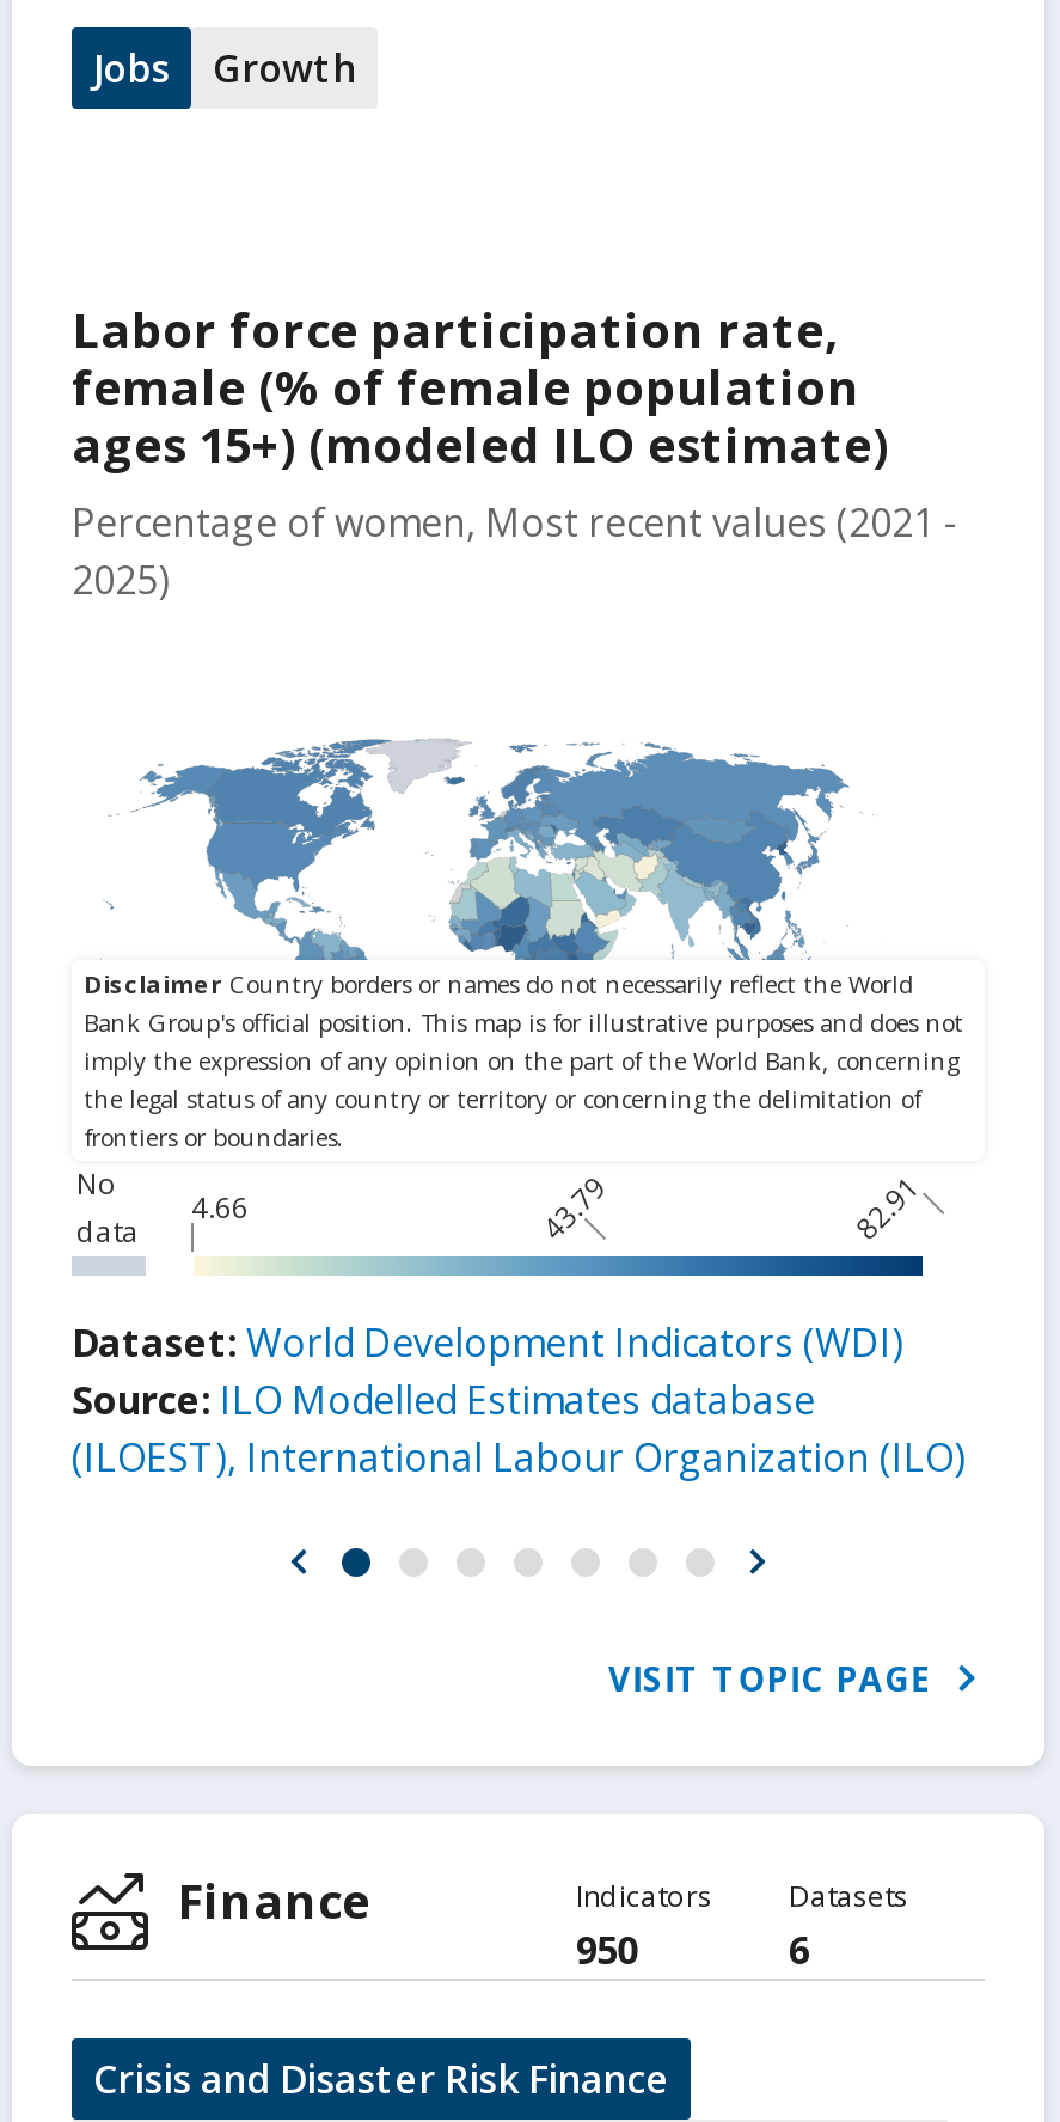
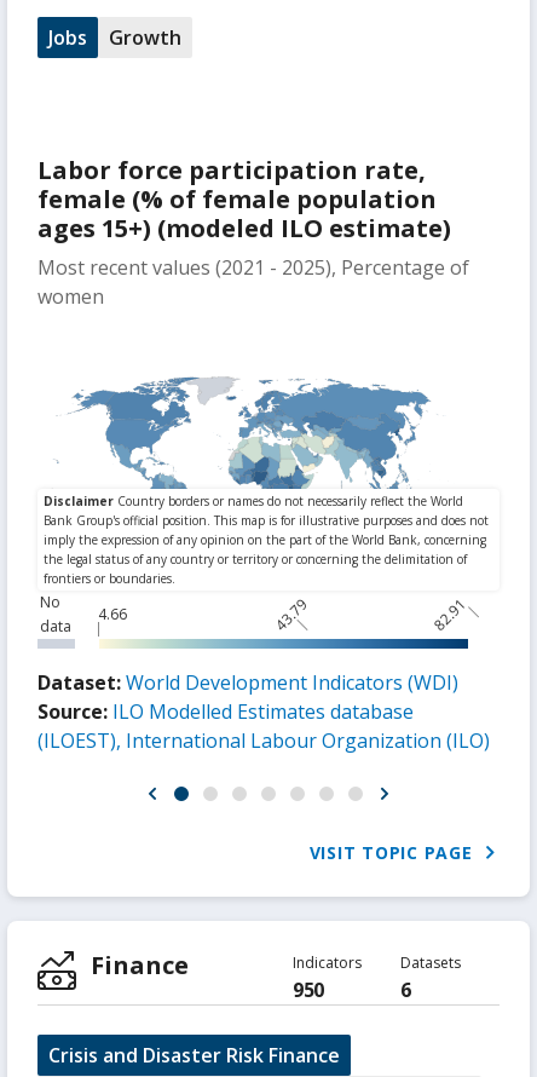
[72,496,958,606] Percentage of women, Most recent values (2021 - | 2025) -> [37,254,469,310] Most recent values (2021 - 2025), Percentage of | women

